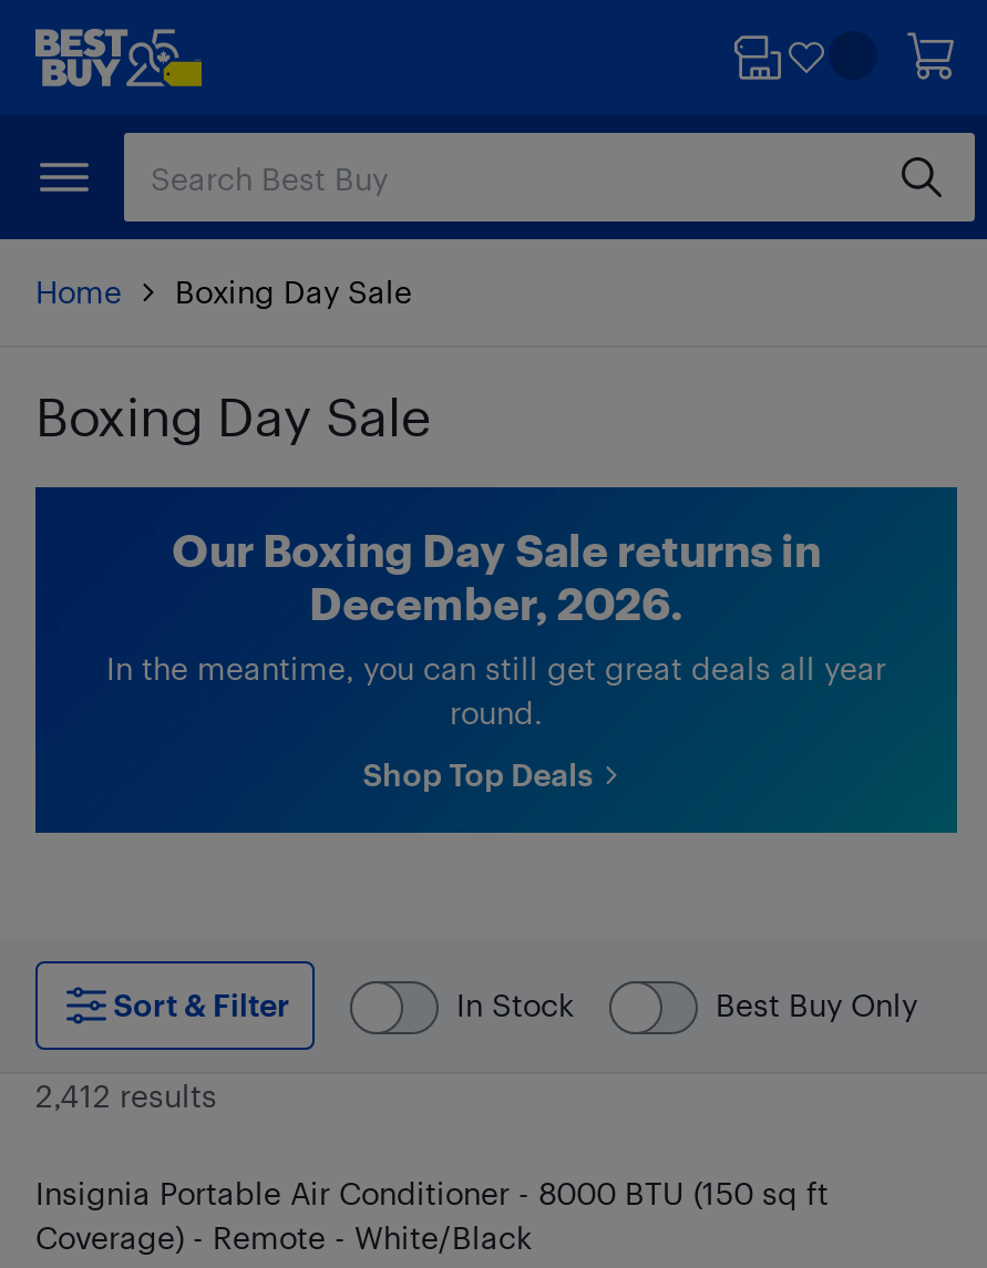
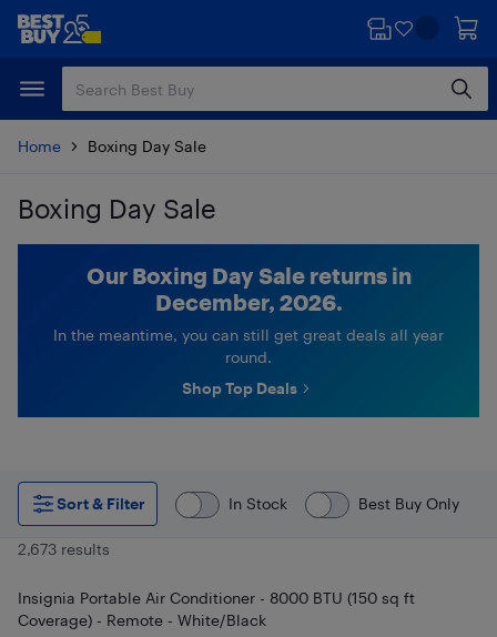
[35,1076,217,1114] 2,412 results -> [18,539,110,558] 2,673 results

